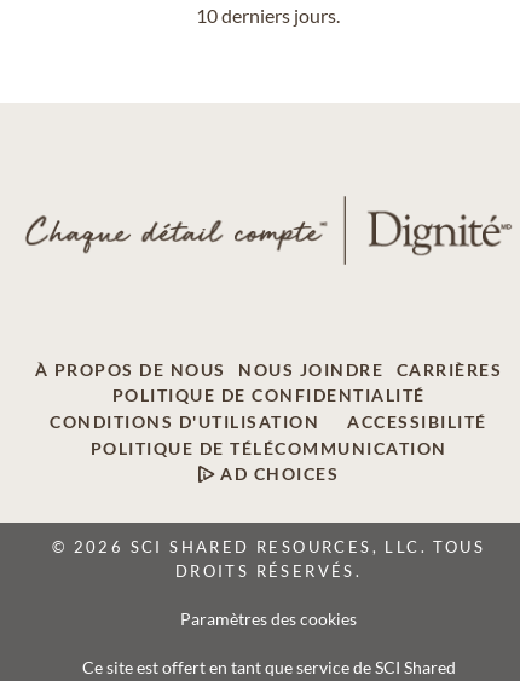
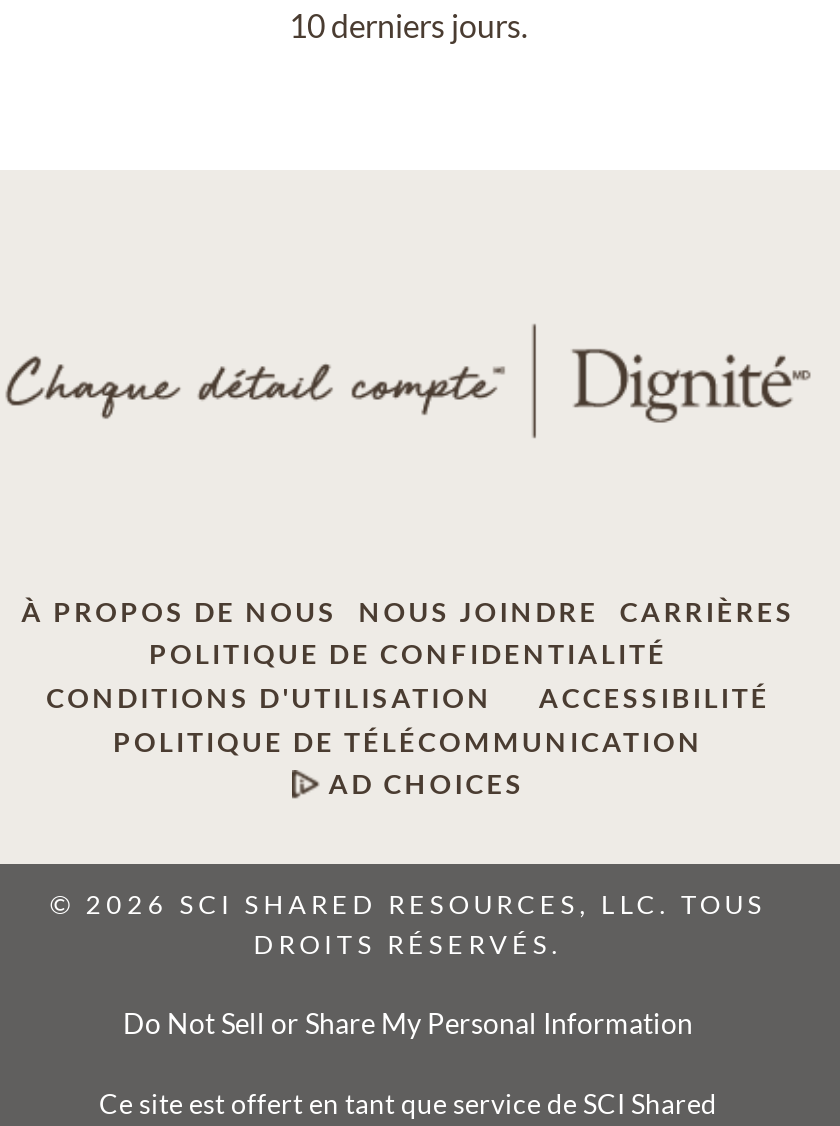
[180,609,357,629] Paramètres des cookies -> [123,1006,693,1040] Do Not Sell or Share My Personal Information

